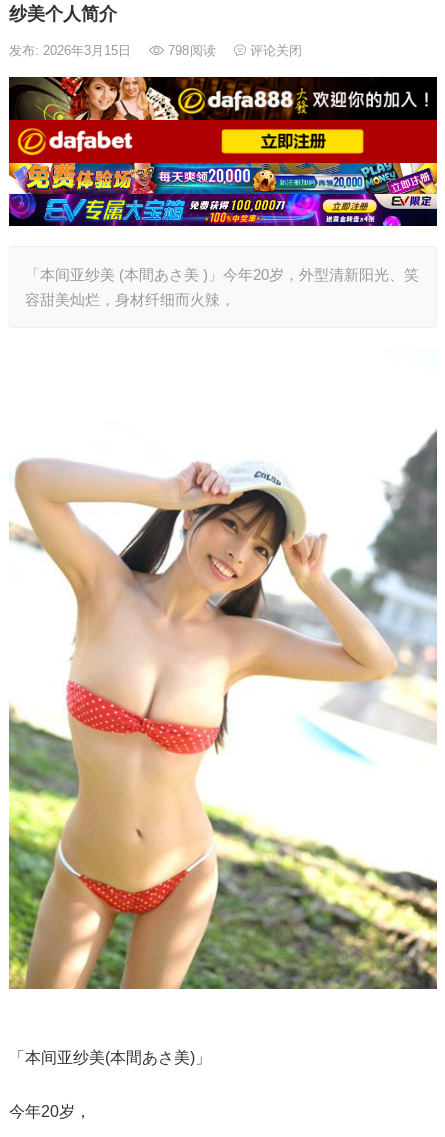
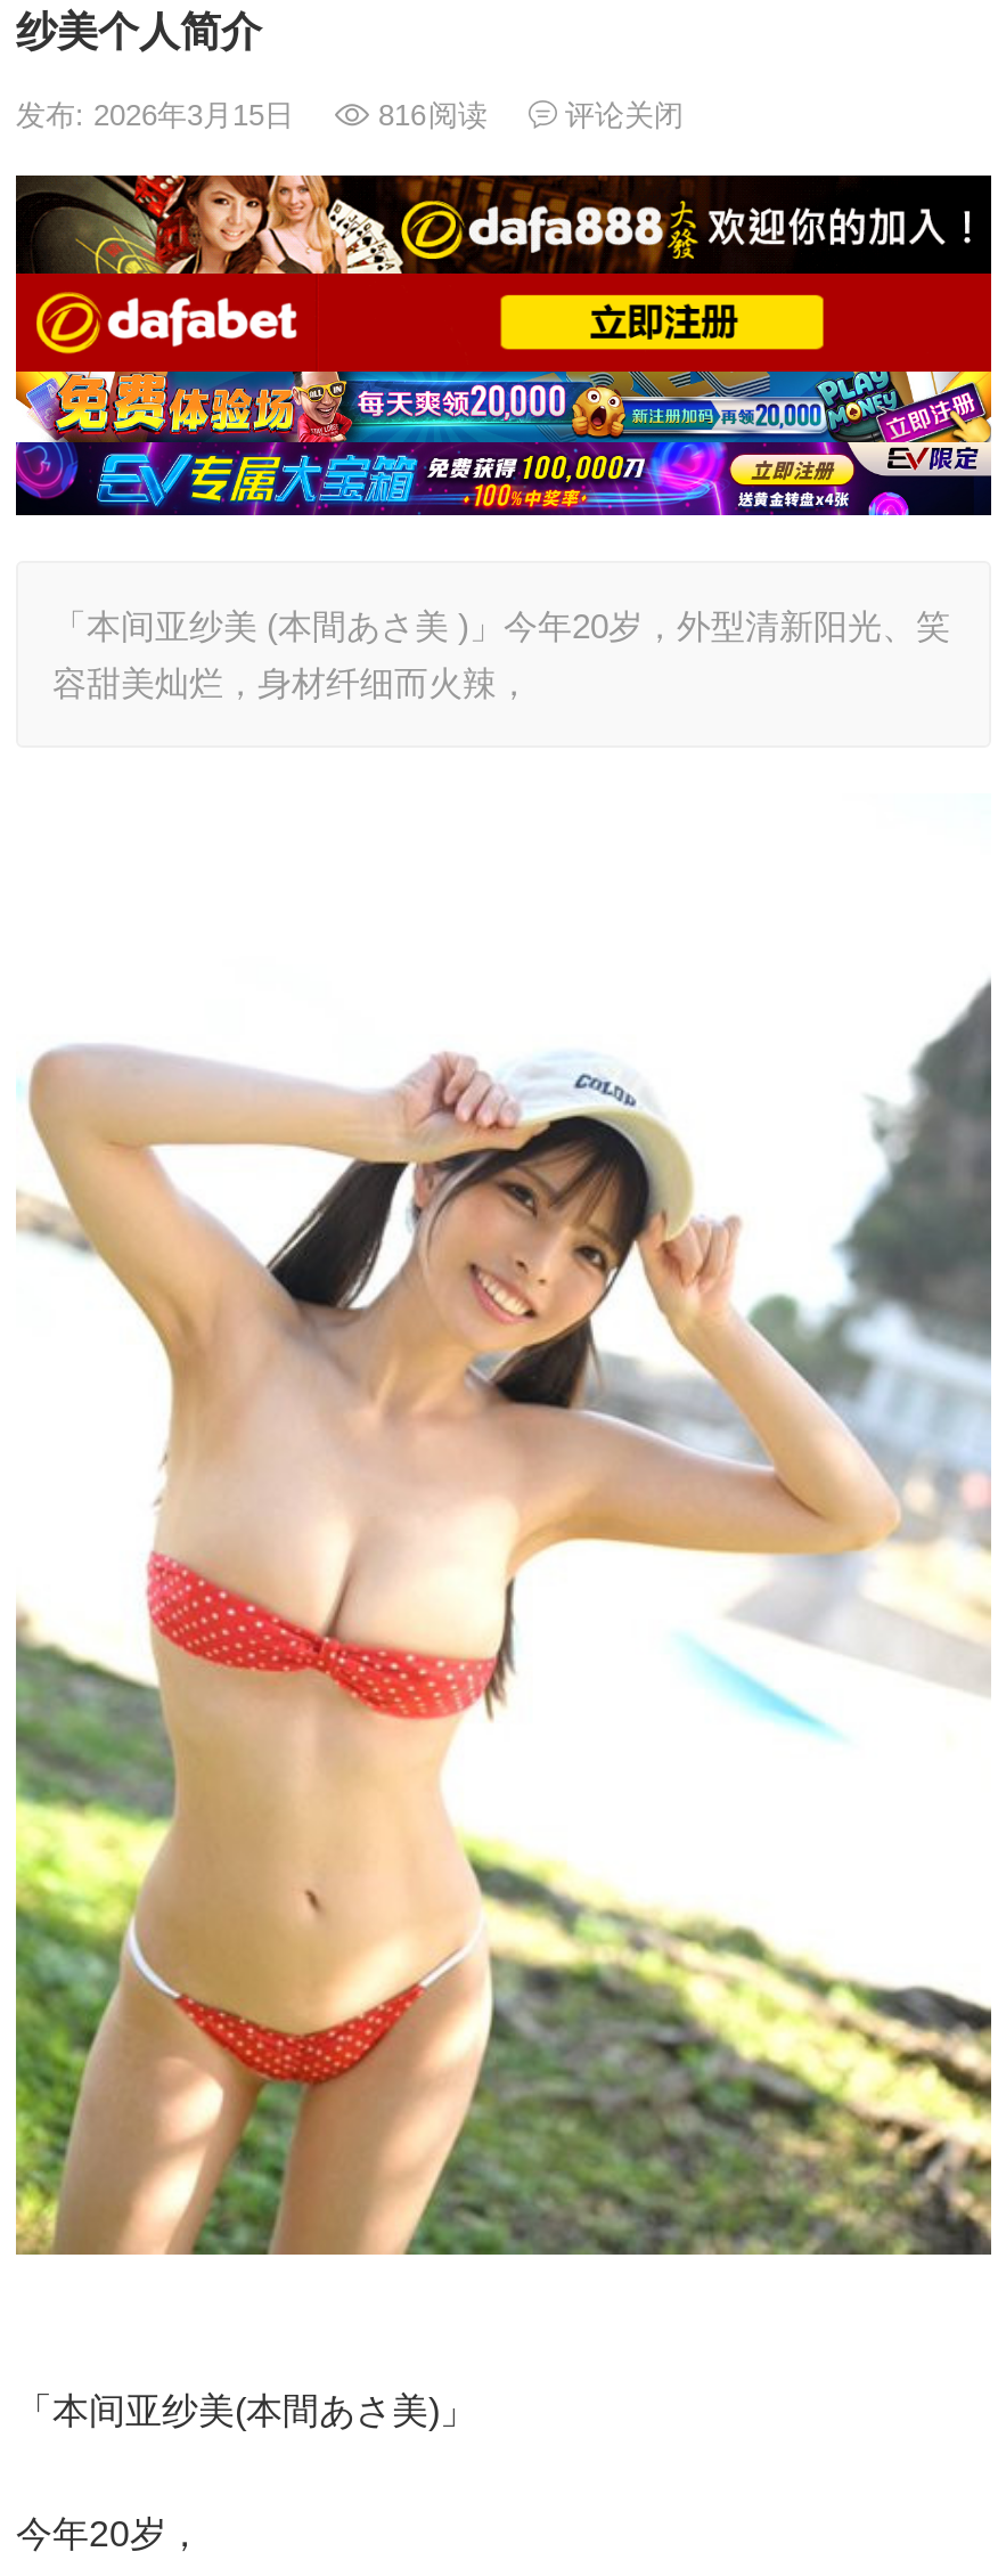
[9,43,302,58] 发布: 2026年3月15日 798阅读 评论关闭 -> [16,98,684,132] 发布: 2026年3月15日 816阅读 评论关闭

